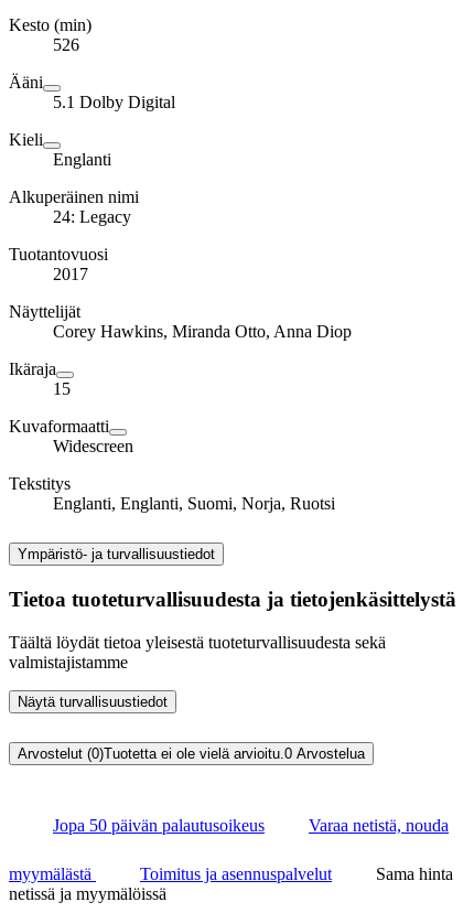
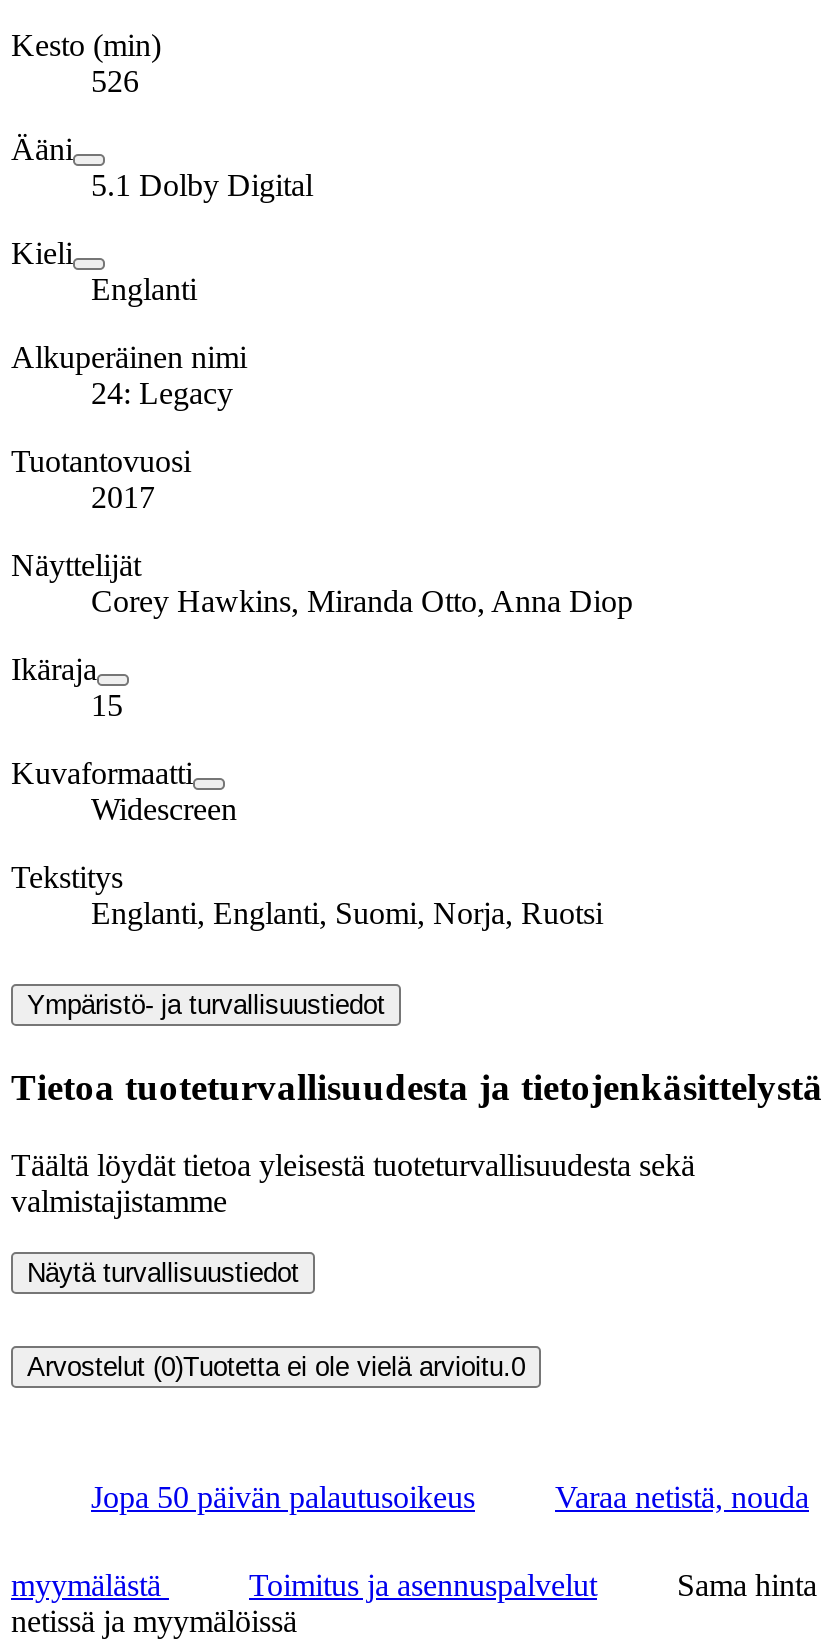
[18,745,365,762] Arvostelut (0)Tuotetta ei ole vielä arvioitu.0 Arvostelua -> [27,1351,525,1381] Arvostelut (0)Tuotetta ei ole vielä arvioitu.0

